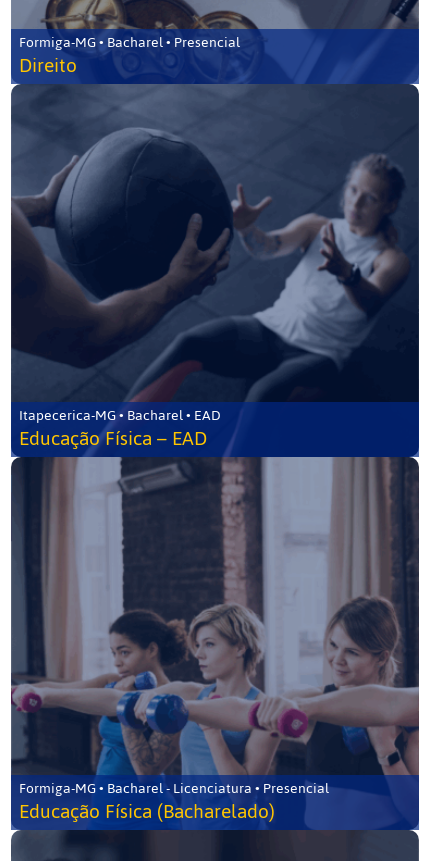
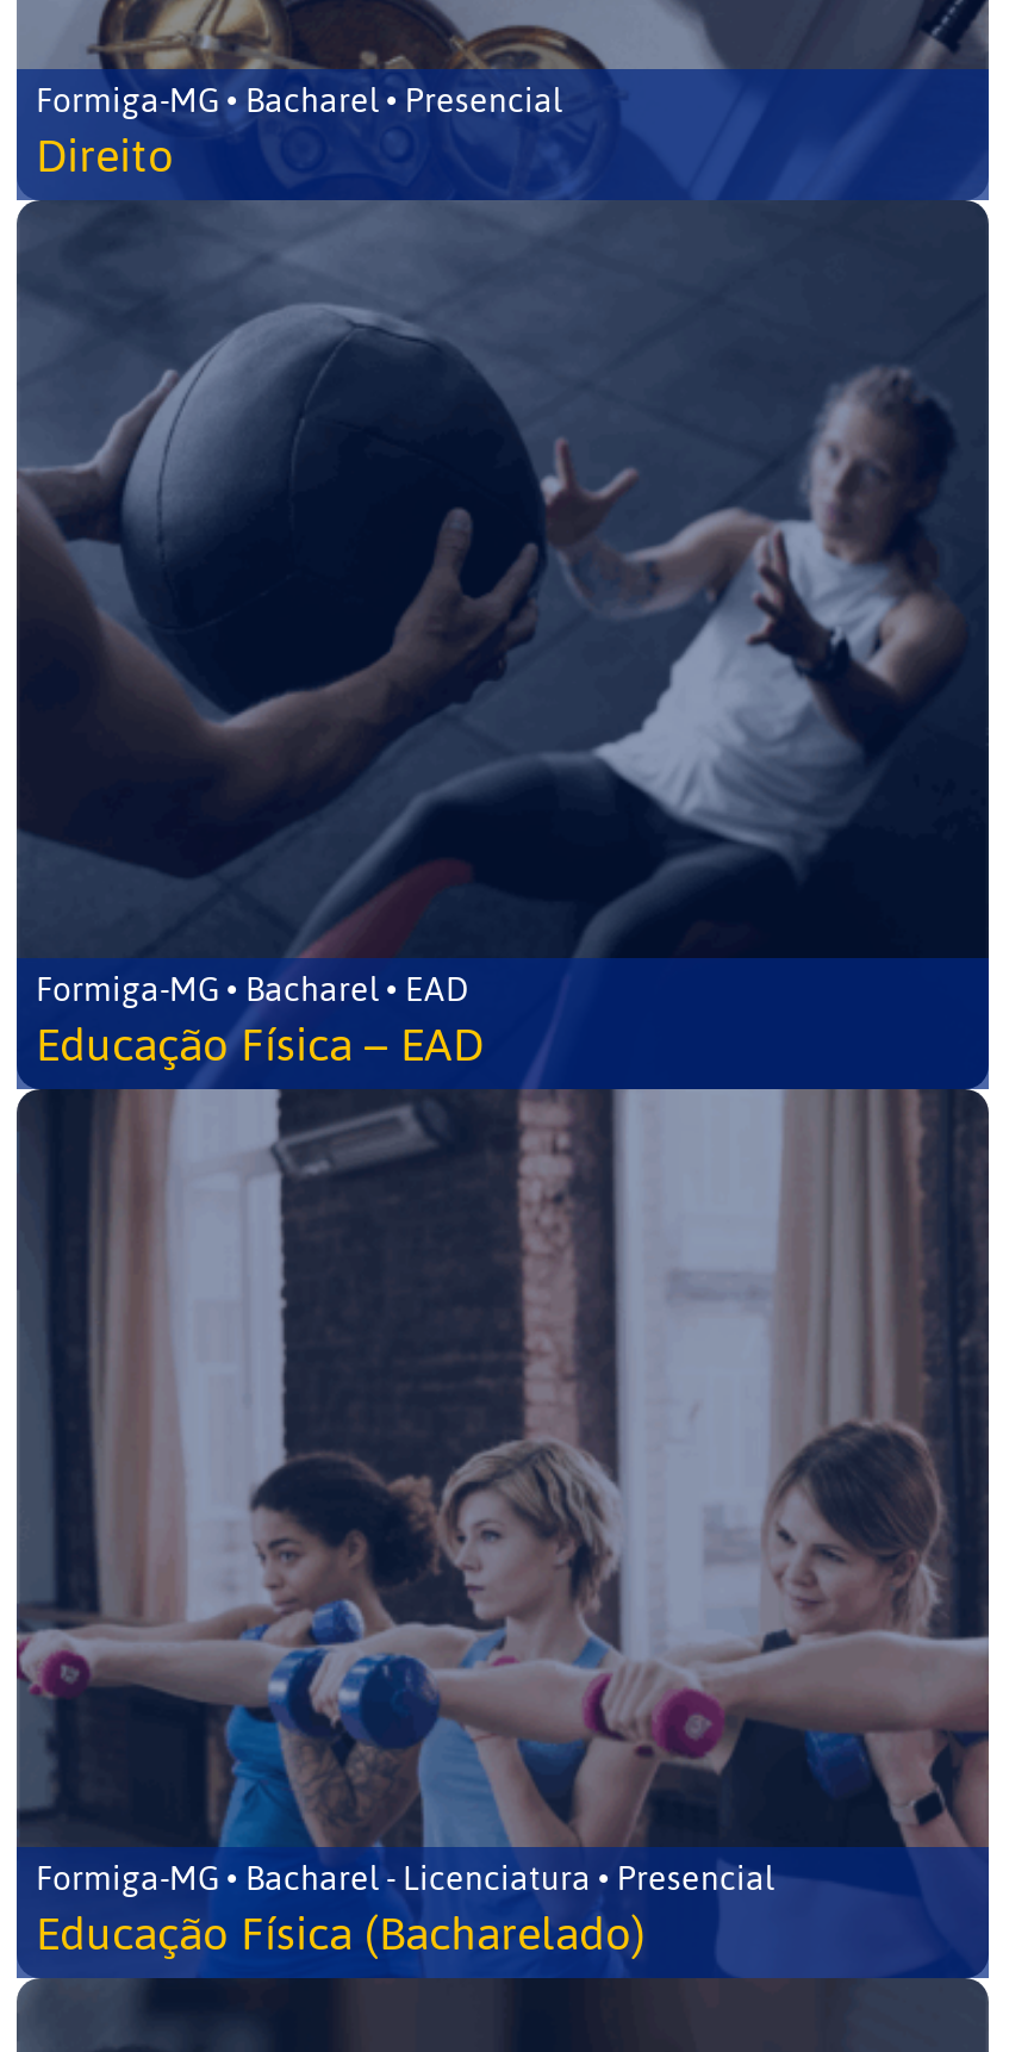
[19,402,221,429] Itapecerica-MG • Bacharel • EAD -> [36,958,469,1022] Formiga-MG • Bacharel • EAD

